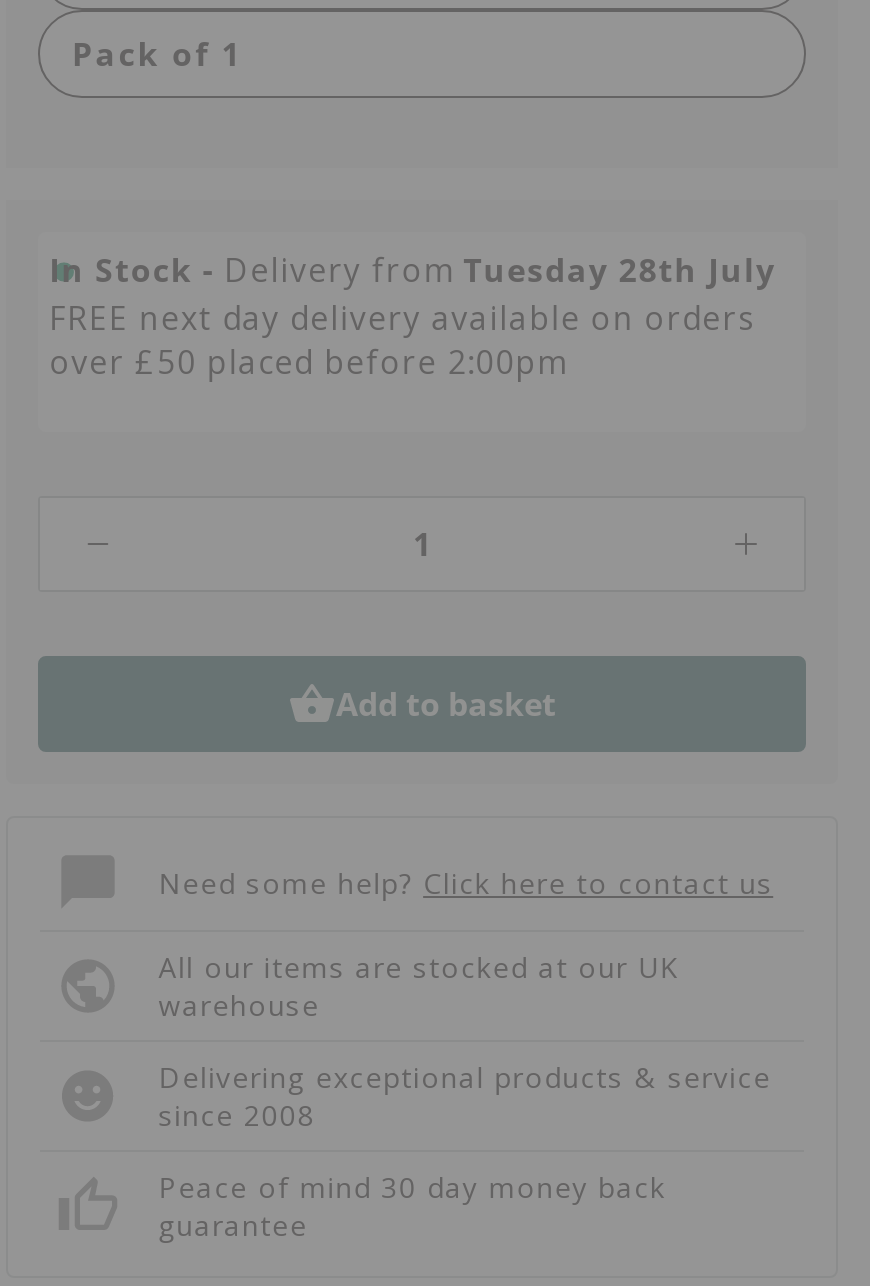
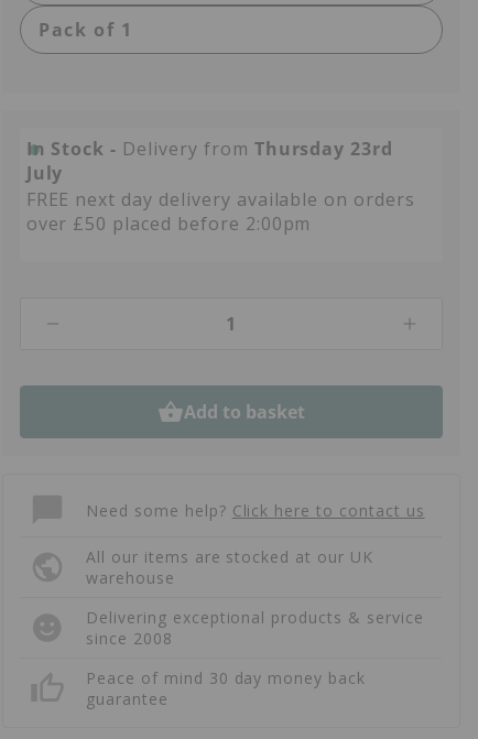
[49,249,776,293] In Stock - Delivery from Tuesday 28th July -> [26,137,393,185] In Stock - Delivery from Thursday 23rd | July

